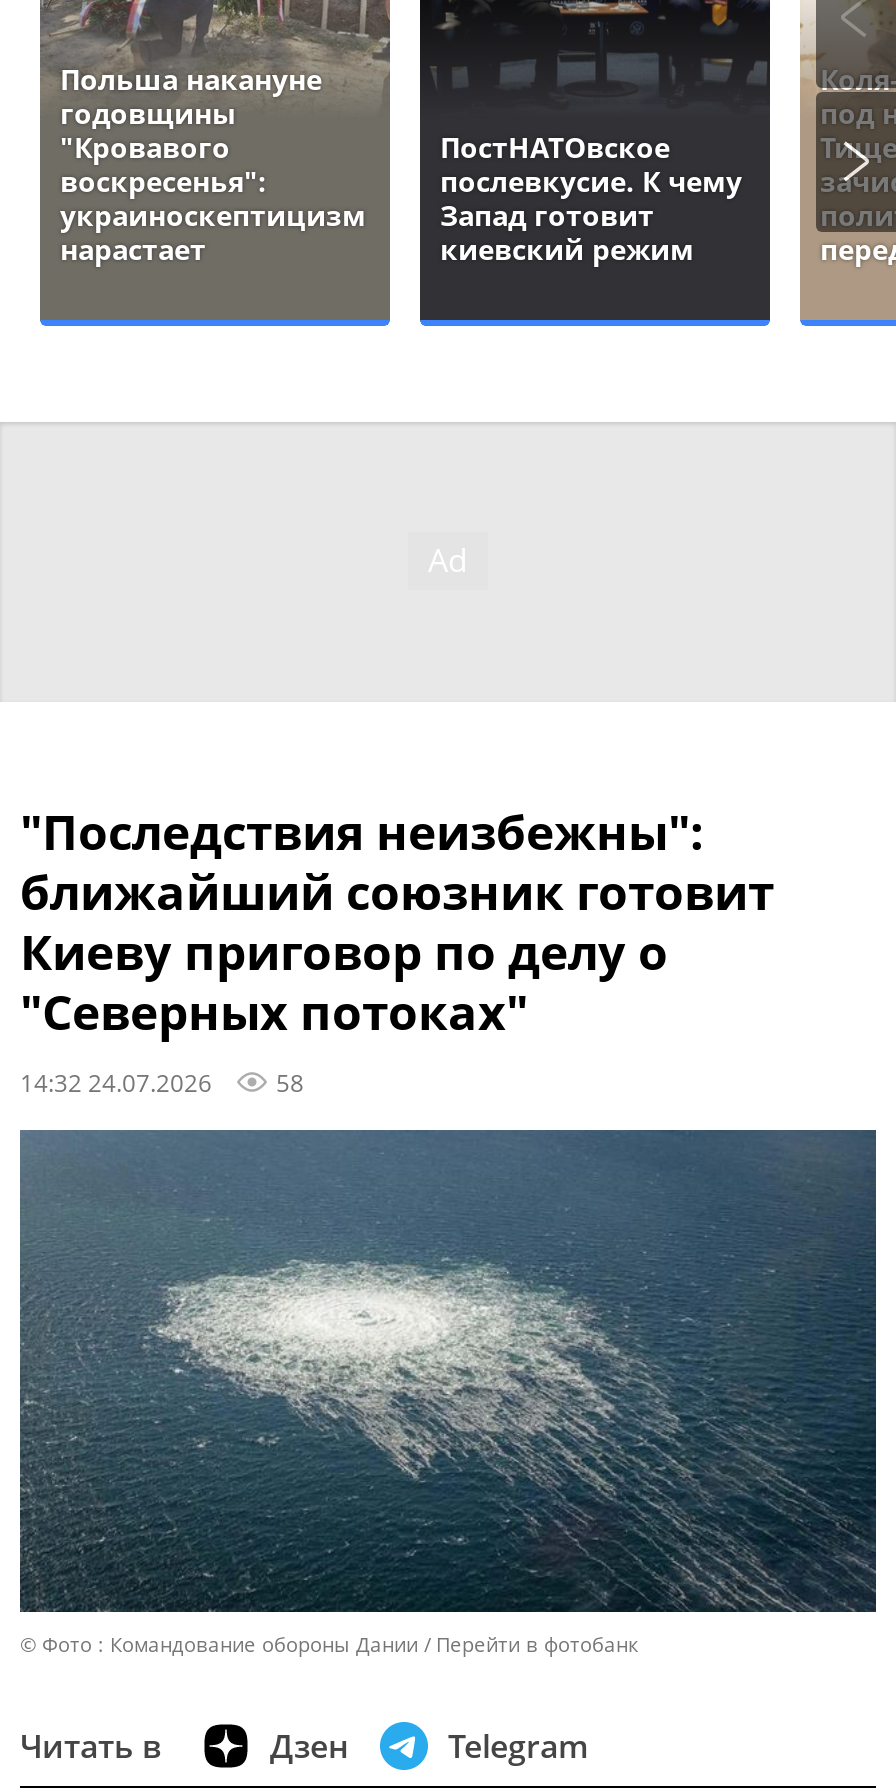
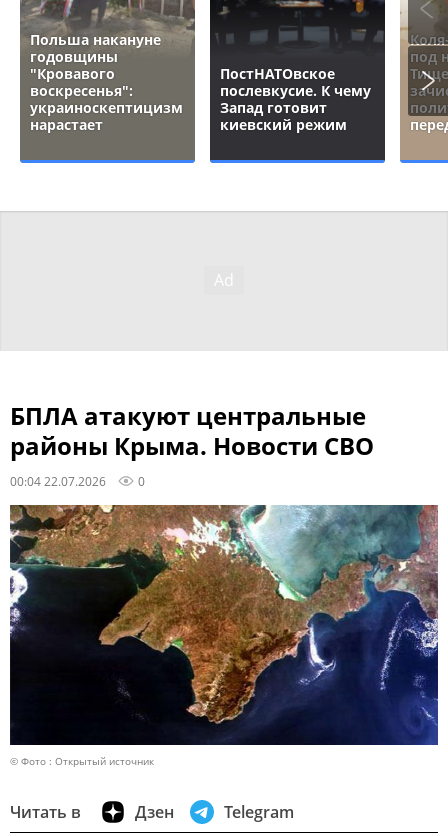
[20,798,774,1098] "Последствия неизбежны": | ближайший союзник готовит | Киеву приговор по делу о | "Северных потоках" | 14:32 24.07.2026 | 58 -> [10,399,374,489] БПЛА атакуют центральные | районы Крыма. Новости СВО | 00:04 22.07.2026 | 0
[20,1128,878,1657] [image] | © Фото : Командование обороны Дании | Перейти в фотобанк -> [10,505,439,768] [image] | © Фото : Открытый источник

